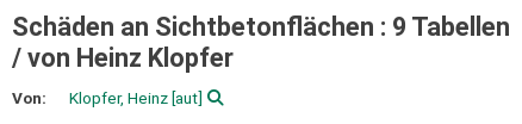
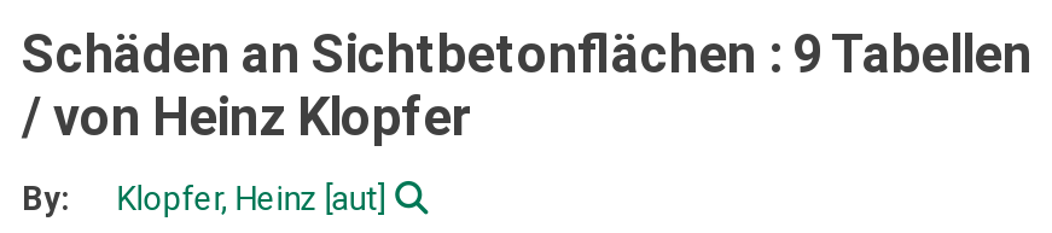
[12,88,46,107] Von: -> [22,178,70,216] By:

